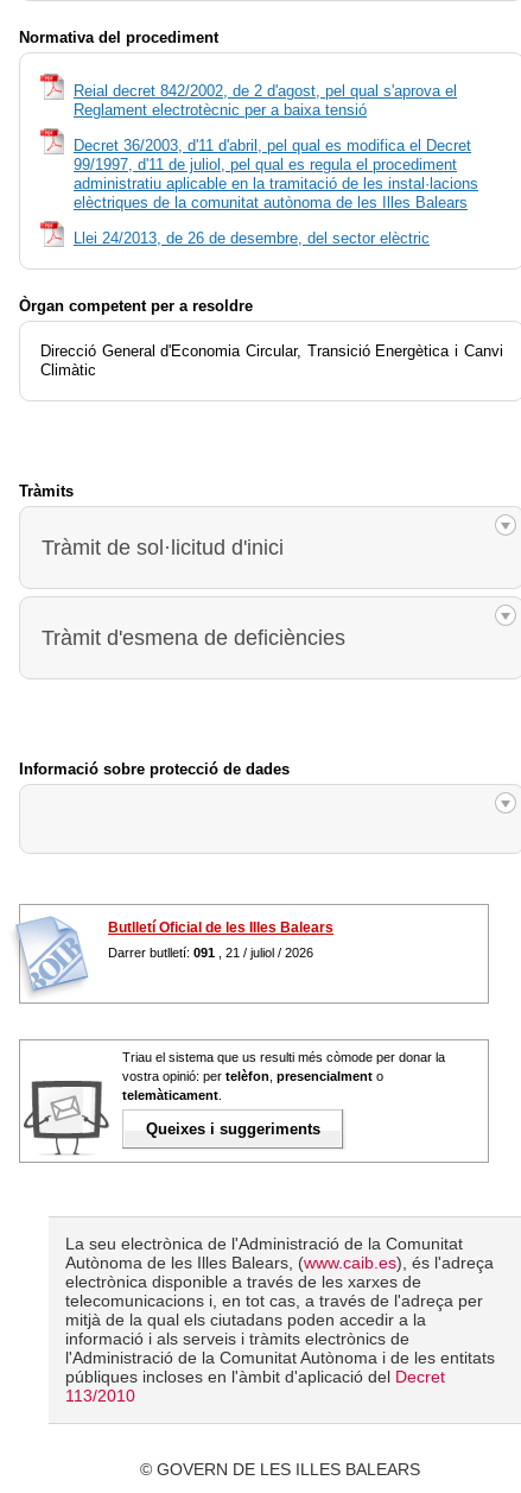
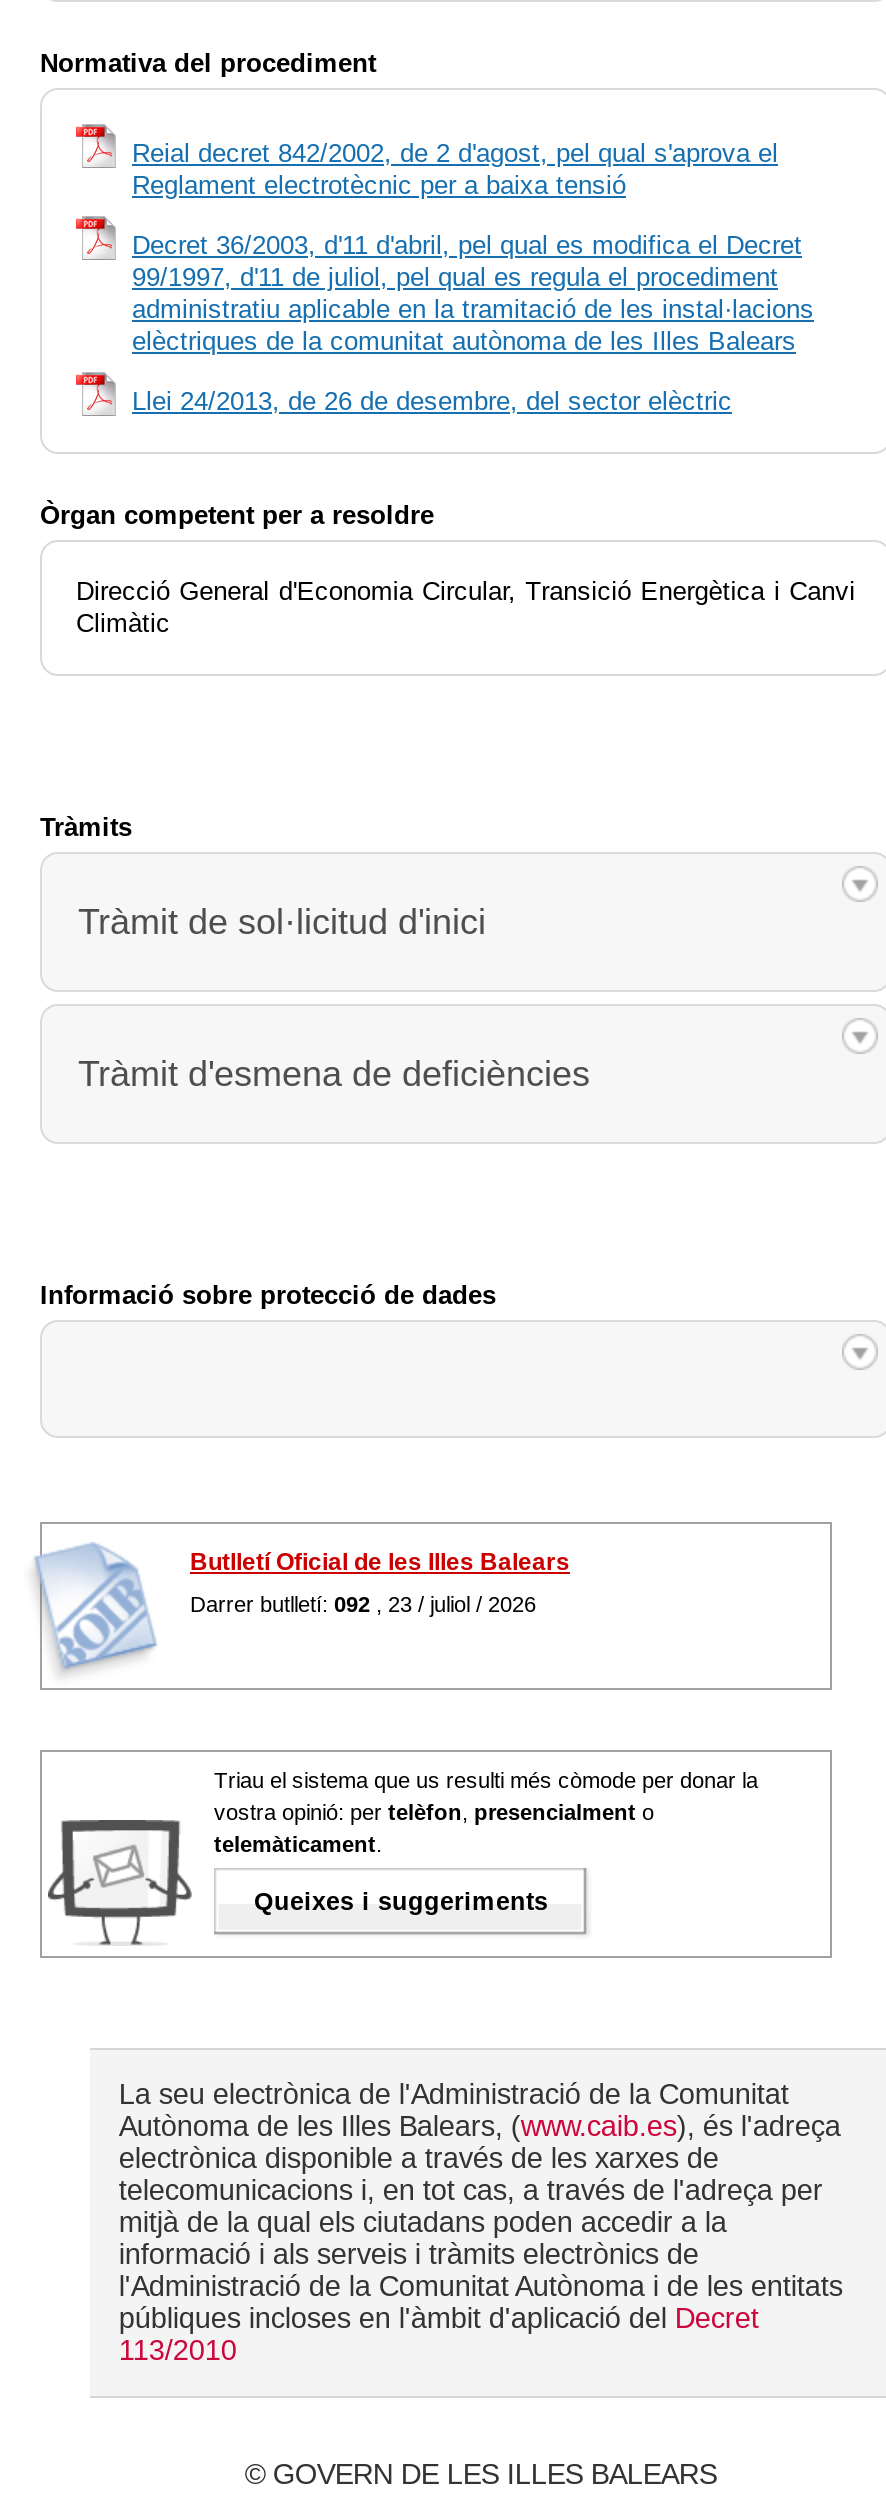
[108,945,313,960] Darrer butlletí: 091, 21 / juliol / 2026 -> [190,1592,536,1616] Darrer butlletí: 092, 23 / juliol / 2026

